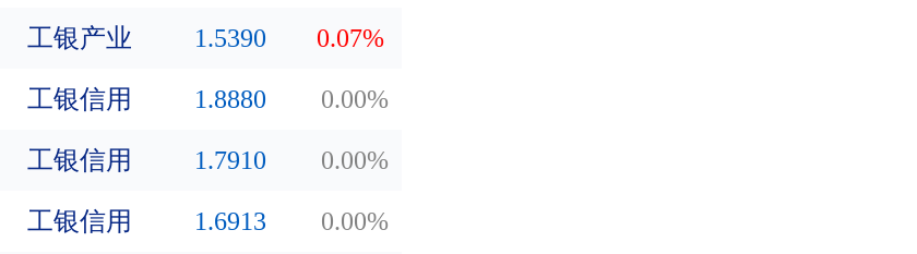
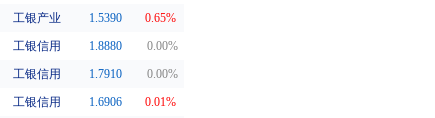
[194,23,384,53] 1.5390 0.07% -> [89,11,176,25] 1.5390 0.65%
[194,206,266,237] 1.6913 -> [89,95,122,109] 1.6906
[321,206,389,237] 0.00% -> [145,95,176,109] 0.01%

